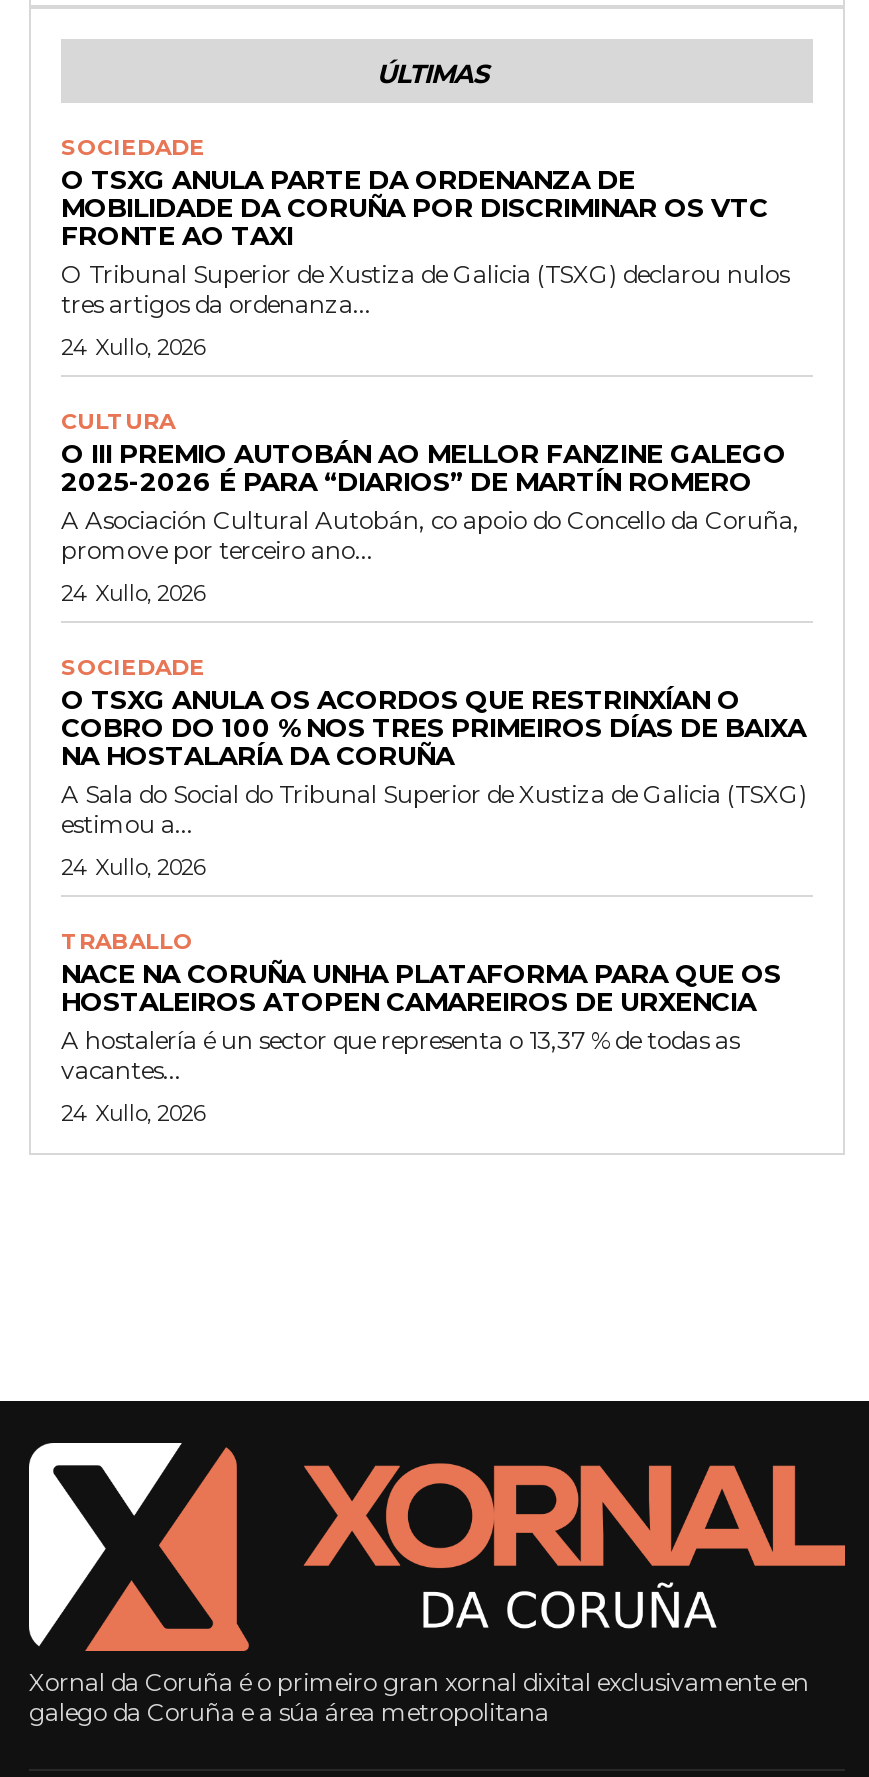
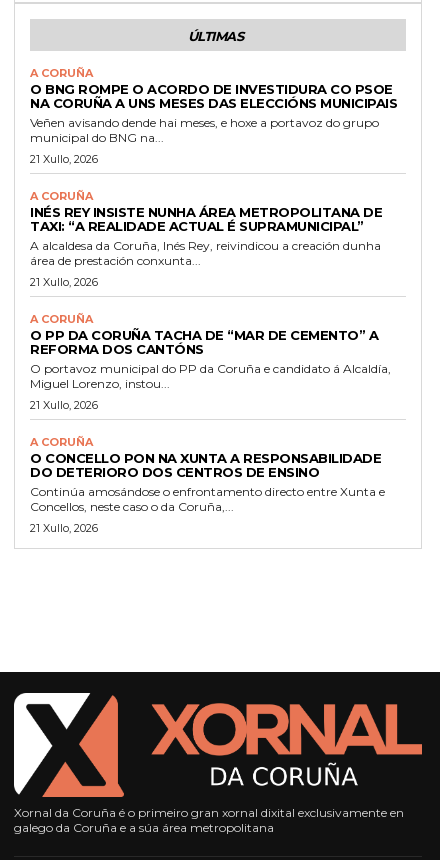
[61,133,789,319] SOCIEDADE | O TSXG ANULA PARTE DA ORDENANZA DE | MOBILIDADE DA CORUÑA POR DISCRIMINAR OS VTC | FRONTE AO TAXI | O Tribunal Superior de Xustiza de Galicia (TSXG) declarou nulos | tres artigos da ordenanza... -> [30,66,397,145] A CORUÑA | O BNG ROMPE O ACORDO DE INVESTIDURA CO PSOE | NA CORUÑA A UNS MESES DAS ELECCIÓNS MUNICIPAIS | Veñen avisando dende hai meses, e hoxe a portavoz do grupo | municipal do BNG na...
[61,333,205,361] 24 Xullo, 2026 -> [30,152,98,166] 21 Xullo, 2026
[61,407,799,565] CULTURA | O III PREMIO AUTOBÁN AO MELLOR FANZINE GALEGO | 2025-2026 É PARA “DIARIOS” DE MARTÍN ROMERO | A Asociación Cultural Autobán, co apoio do Concello da Coruña, | promove por terceiro ano... -> [30,189,382,268] A CORUÑA | INÉS REY INSISTE NUNHA ÁREA METROPOLITANA DE | TAXI: “A REALIDADE ACTUAL É SUPRAMUNICIPAL” | A alcaldesa da Coruña, Inés Rey, reivindicou a creación dunha | área de prestación conxunta...
[61,579,205,607] 24 Xullo, 2026 -> [30,275,98,289] 21 Xullo, 2026
[61,653,807,839] SOCIEDADE | O TSXG ANULA OS ACORDOS QUE RESTRINXÍAN O | COBRO DO 100 % NOS TRES PRIMEIROS DÍAS DE BAIXA | NA HOSTALARÍA DA CORUÑA | A Sala do Social do Tribunal Superior de Xustiza de Galicia (TSXG) | estimou a... -> [30,312,391,391] A CORUÑA | O PP DA CORUÑA TACHA DE “MAR DE CEMENTO” A | REFORMA DOS CANTÓNS | O portavoz municipal do PP da Coruña e candidato á Alcaldía, | Miguel Lorenzo, instou...
[61,853,205,881] 24 Xullo, 2026 -> [30,398,98,412] 21 Xullo, 2026
[61,927,781,1085] TRABALLO | NACE NA CORUÑA UNHA PLATAFORMA PARA QUE OS | HOSTALEIROS ATOPEN CAMAREIROS DE URXENCIA | A hostalería é un sector que representa o 13,37 % de todas as | vacantes... -> [30,435,385,514] A CORUÑA | O CONCELLO PON NA XUNTA A RESPONSABILIDADE | DO DETERIORO DOS CENTROS DE ENSINO | Continúa amosándose o enfrontamento directo entre Xunta e | Concellos, neste caso o da Coruña,...
[61,1099,205,1127] 24 Xullo, 2026 -> [30,521,98,535] 21 Xullo, 2026

